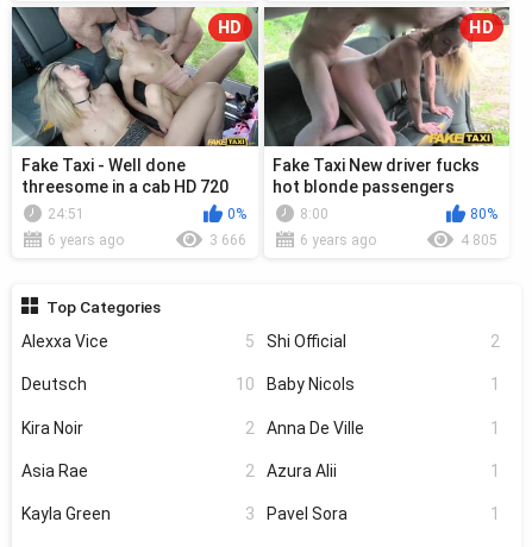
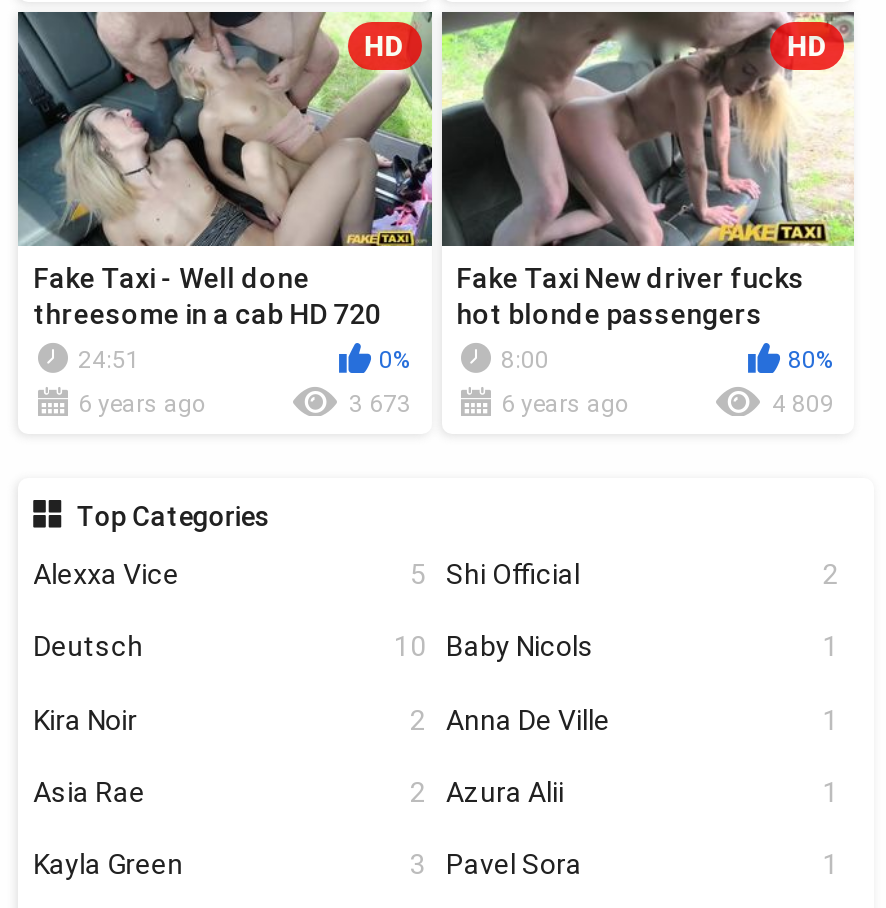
[209,231,246,248] 3 666 -> [349,389,411,417] 3 673
[461,231,497,248] 4 805 -> [772,389,834,417] 4 809

